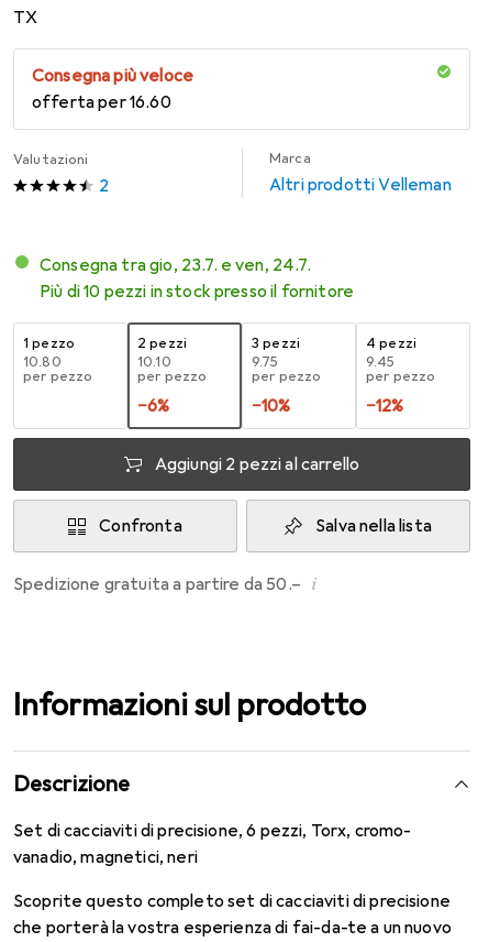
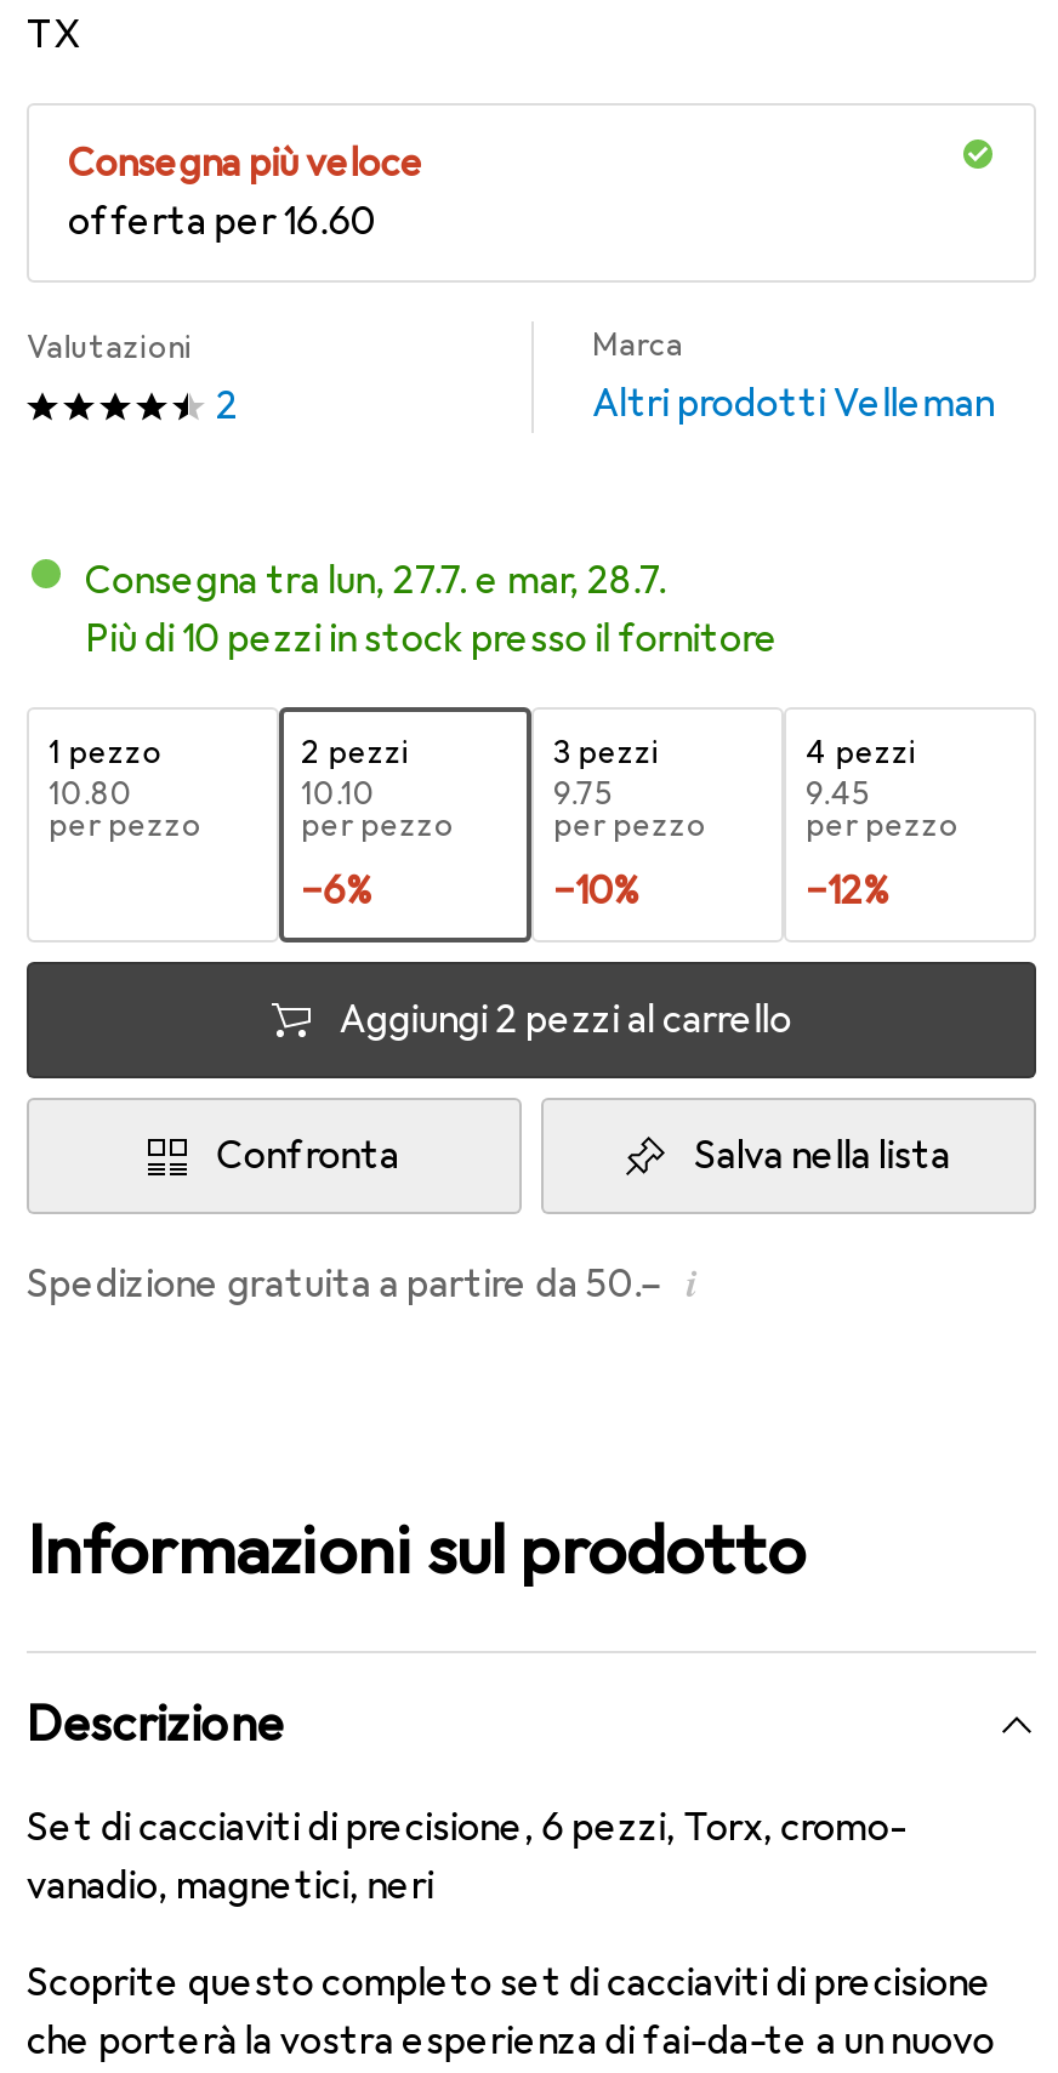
[52,254,311,276] Consegna tra gio, 23.7. e ven, 24.7. -> [112,557,667,605] Consegna tra lun, 27.7. e mar, 28.7.

